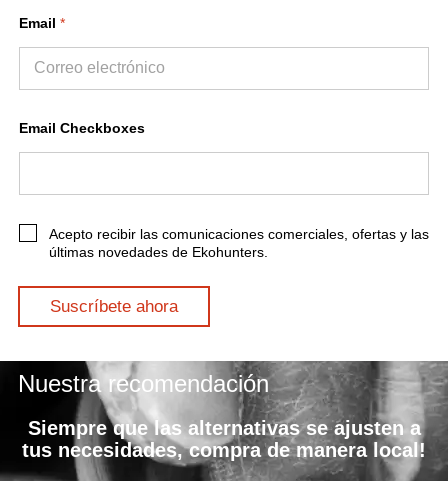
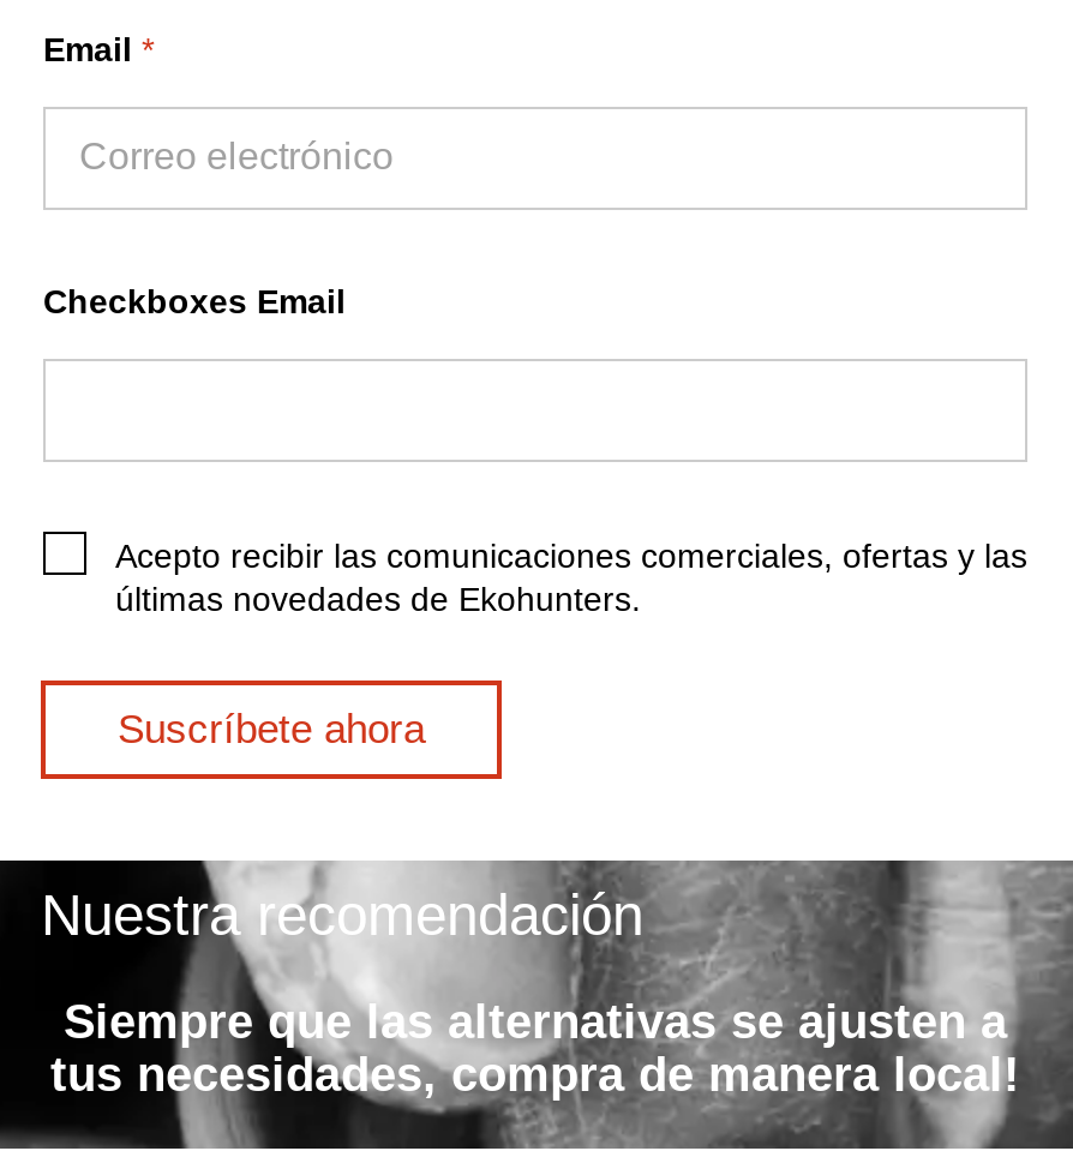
[19,120,145,136] Email Checkboxes -> [43,281,346,319] Checkboxes Email

